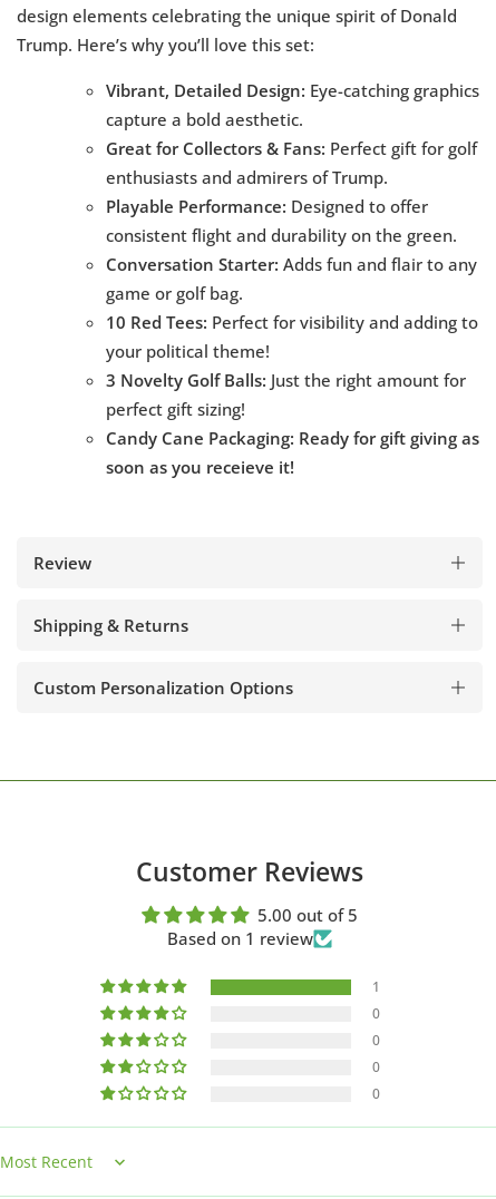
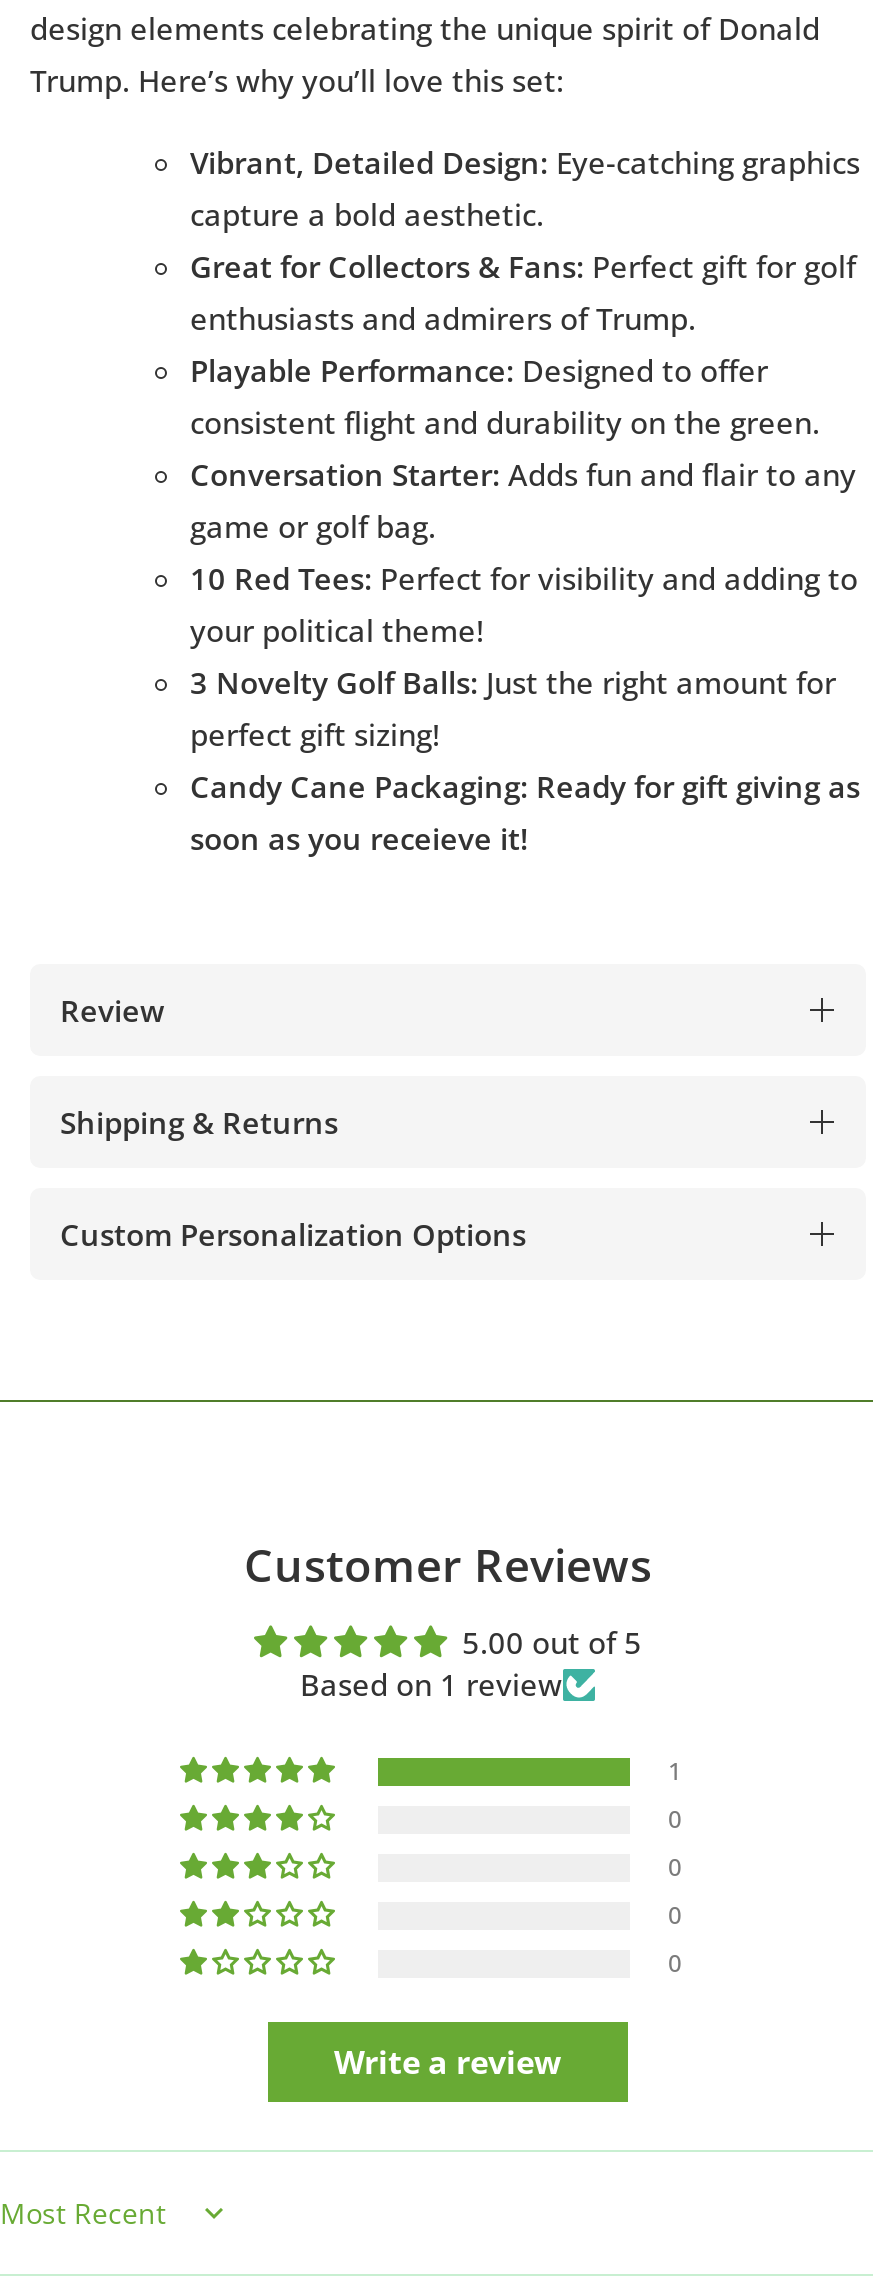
none -> [334,2040,562,2084] Write a review

